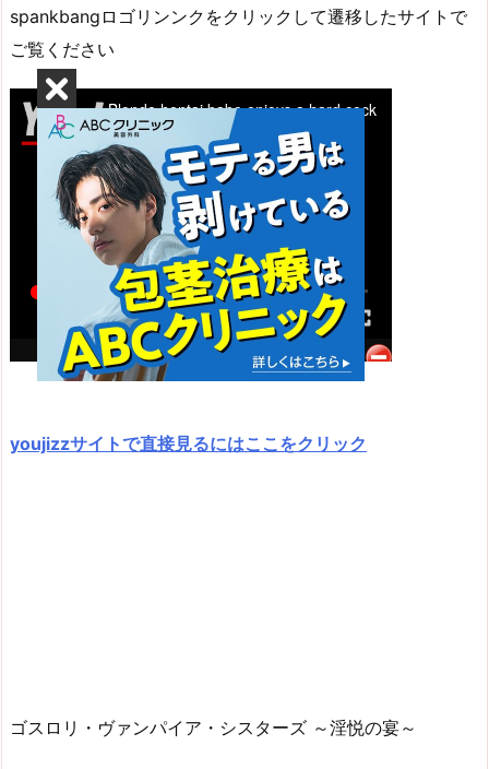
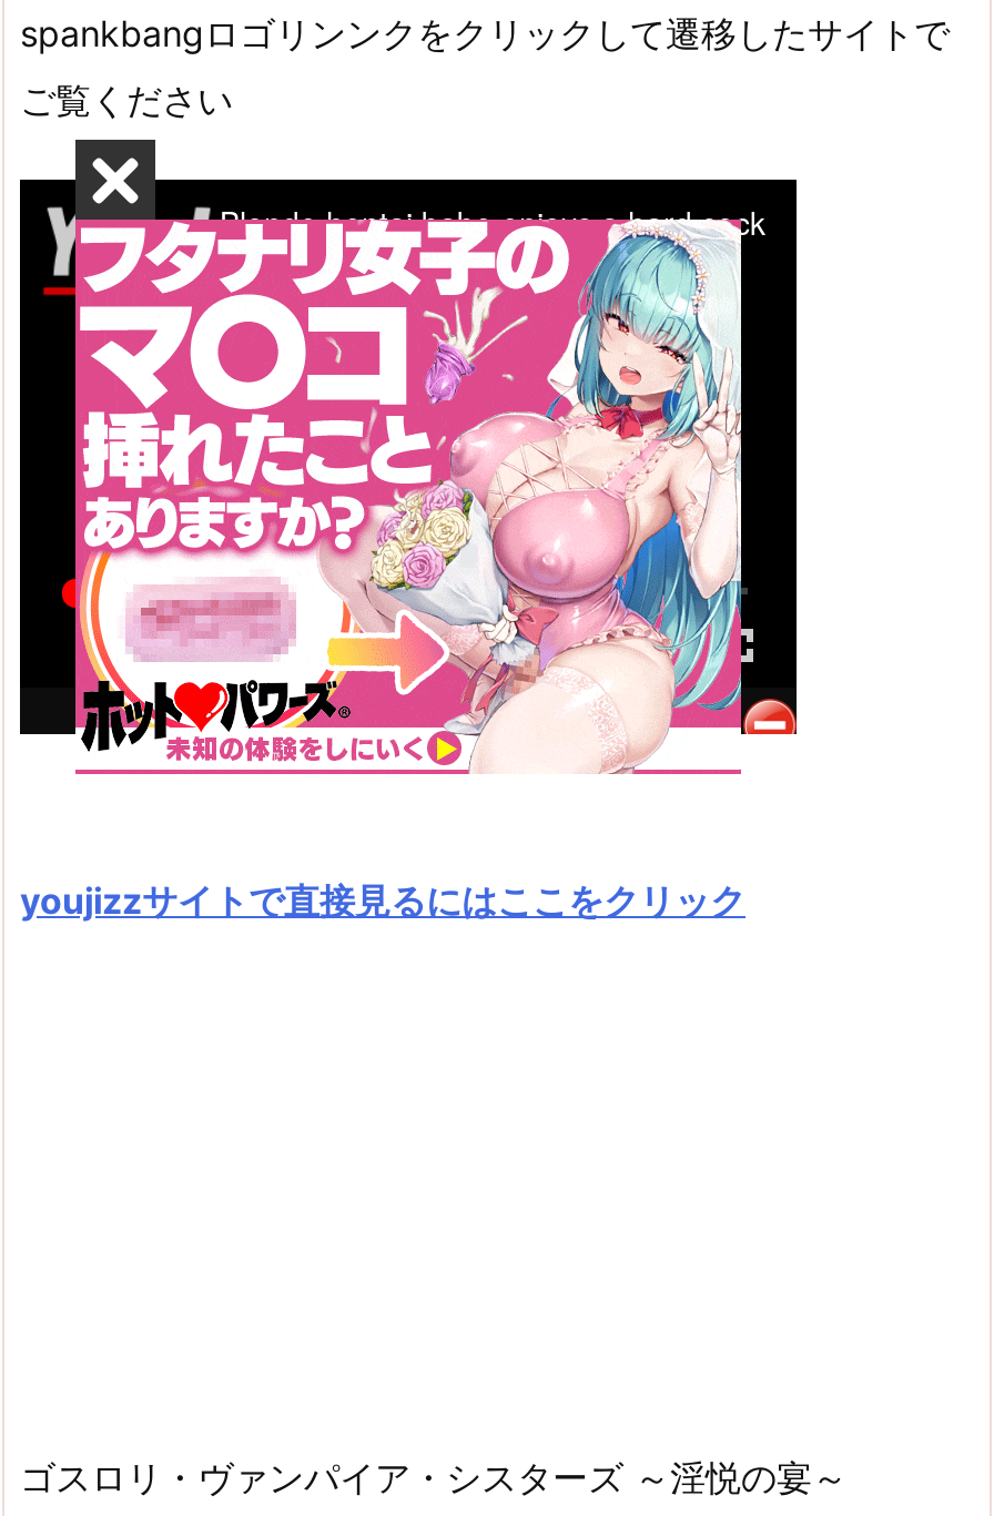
[36,106,366,382] [image] -> [73,217,743,776] [image]

